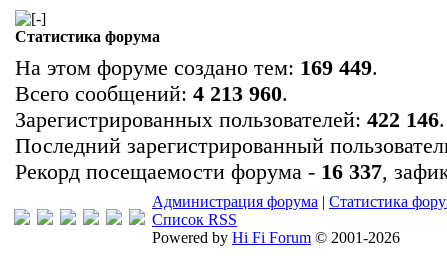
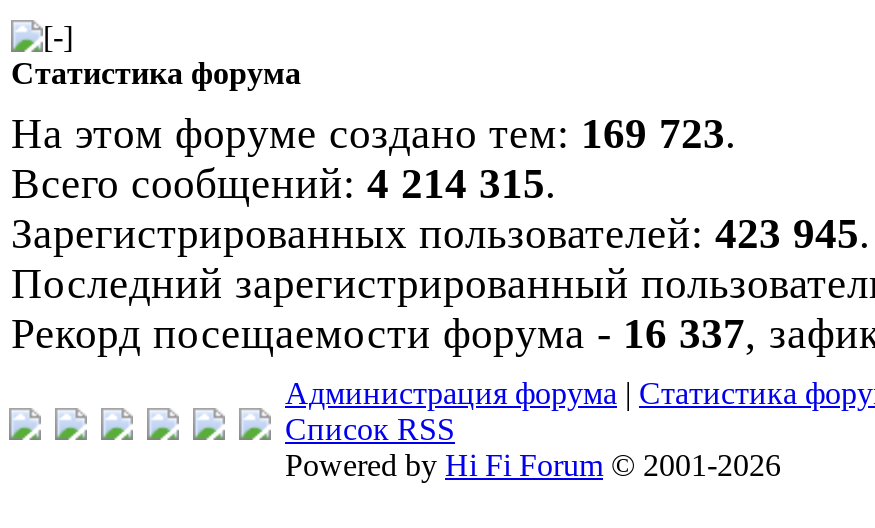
[15,55,378,80] На этом форуме создано тем: 169 449. -> [11,110,737,158] На этом форуме создано тем: 169 723.
[15,81,288,106] Всего сообщений: 4 213 960. -> [11,160,557,208] Всего сообщений: 4 214 315.
[15,107,445,132] Зарегистрированных пользователей: 422 146. -> [11,210,871,258] Зарегистрированных пользователей: 423 945.

